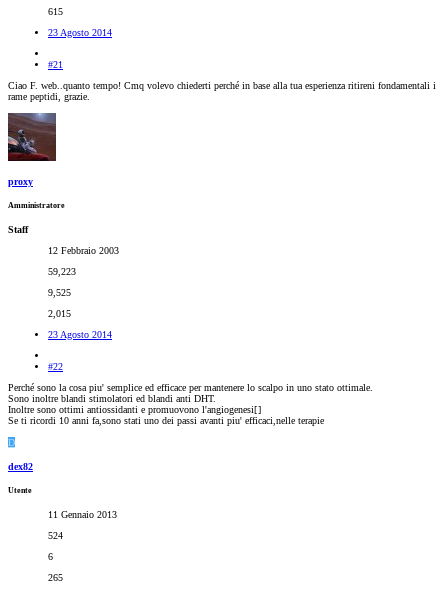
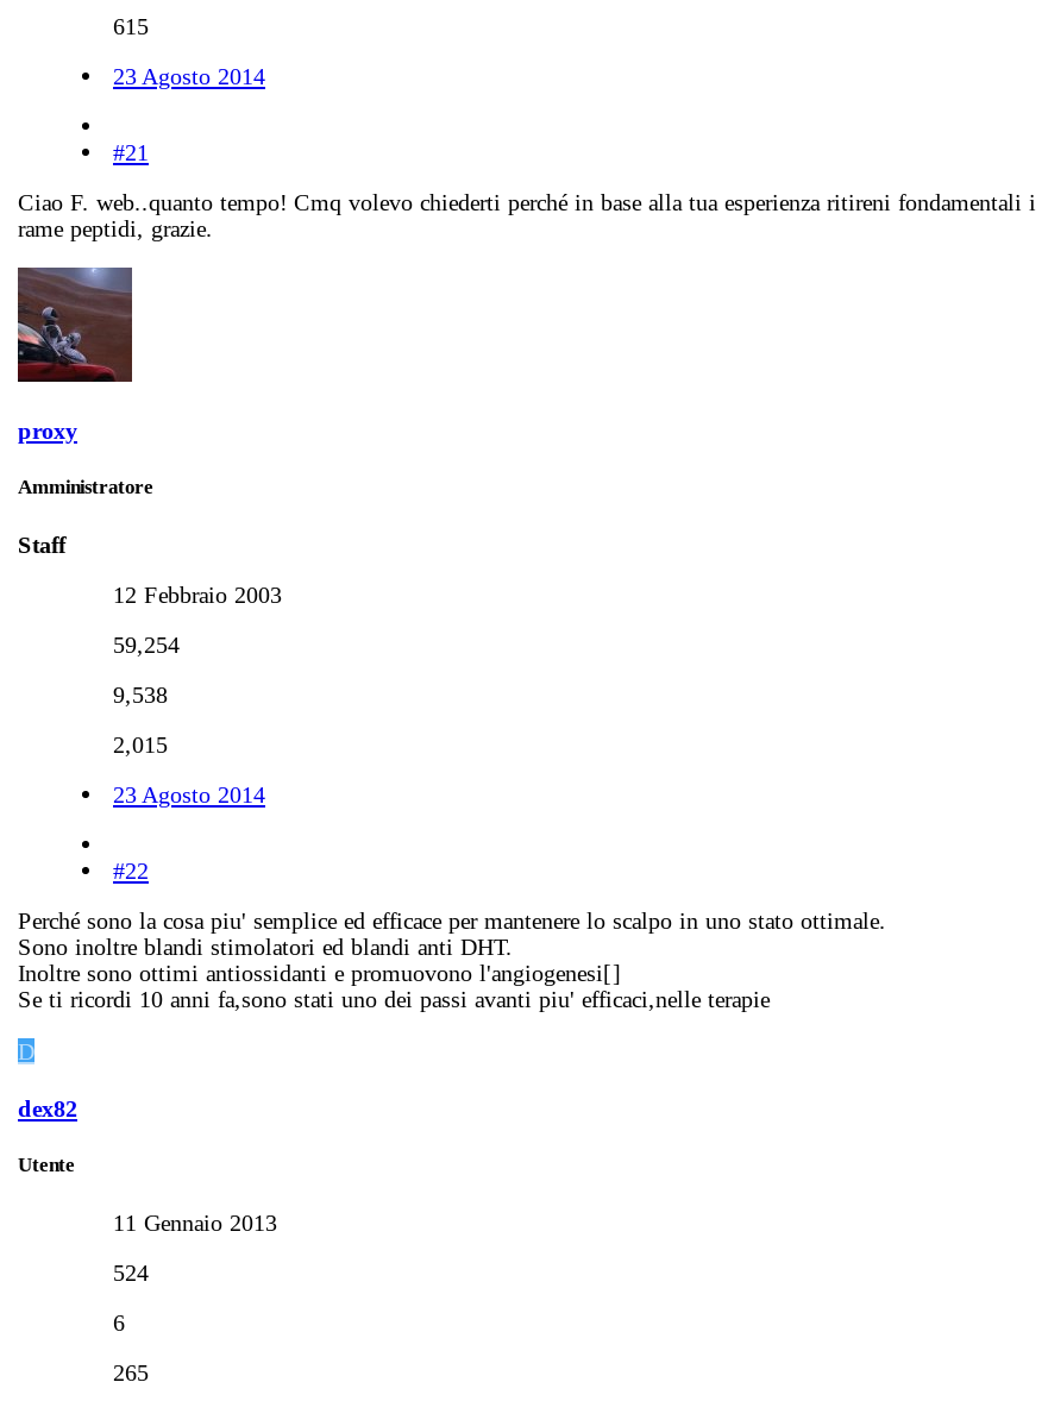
[48,266,76,277] 59,223 -> [113,632,180,658] 59,254
[48,287,71,298] 9,525 -> [113,682,168,708] 9,538

